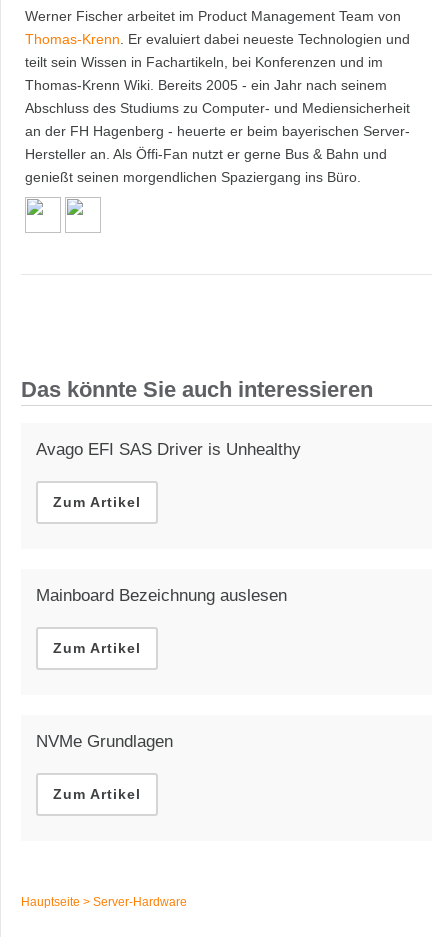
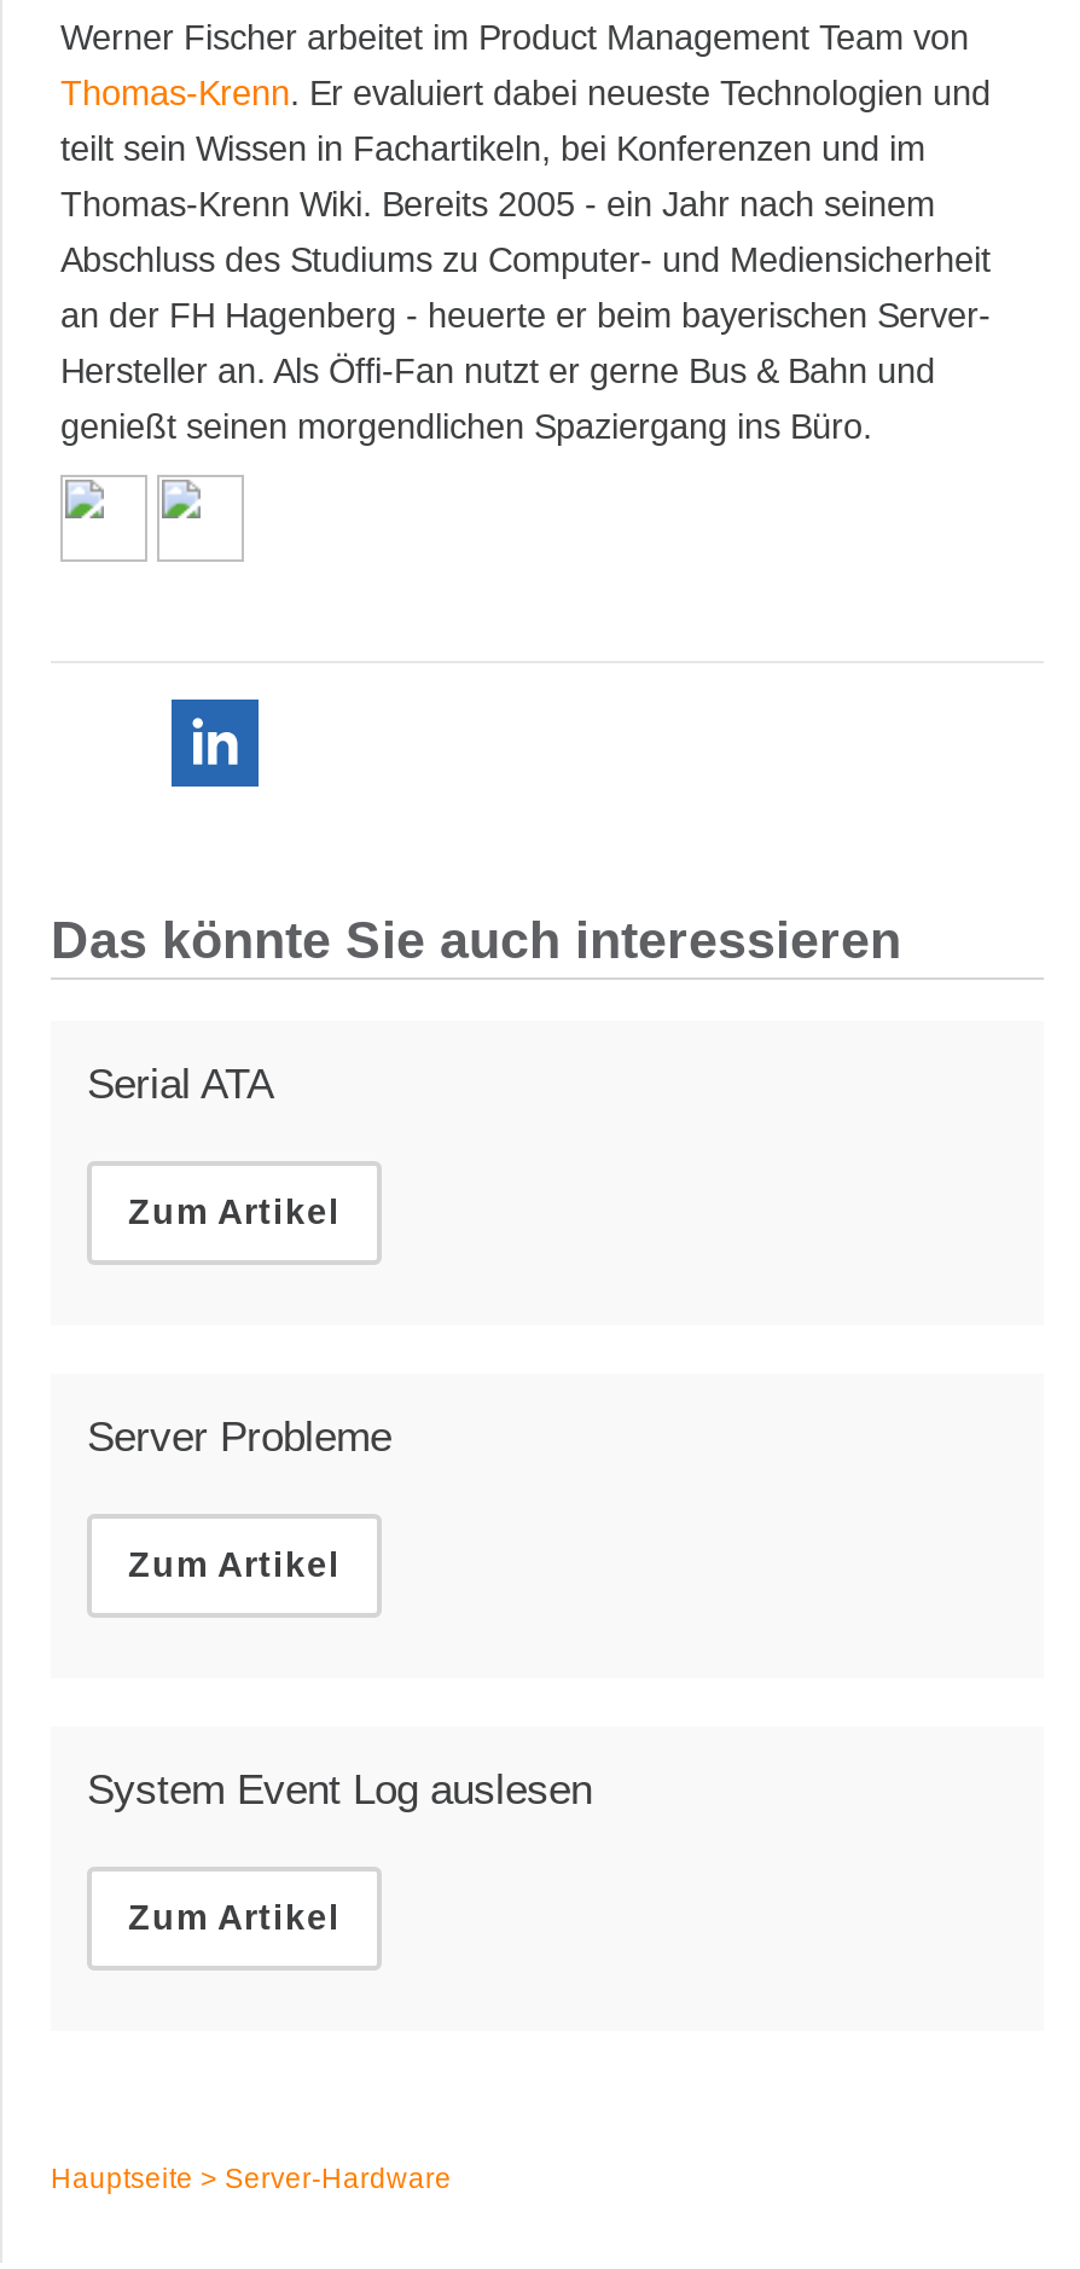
none -> [169,697,261,789] [image]
[36,439,301,459] Avago EFI SAS Driver is Unhealthy -> [87,1061,273,1109] Serial ATA
[36,585,287,605] Mainboard Bezeichnung auslesen -> [87,1413,391,1462] Server Probleme
[36,731,173,751] NVMe Grundlagen -> [87,1766,592,1814] System Event Log auslesen

